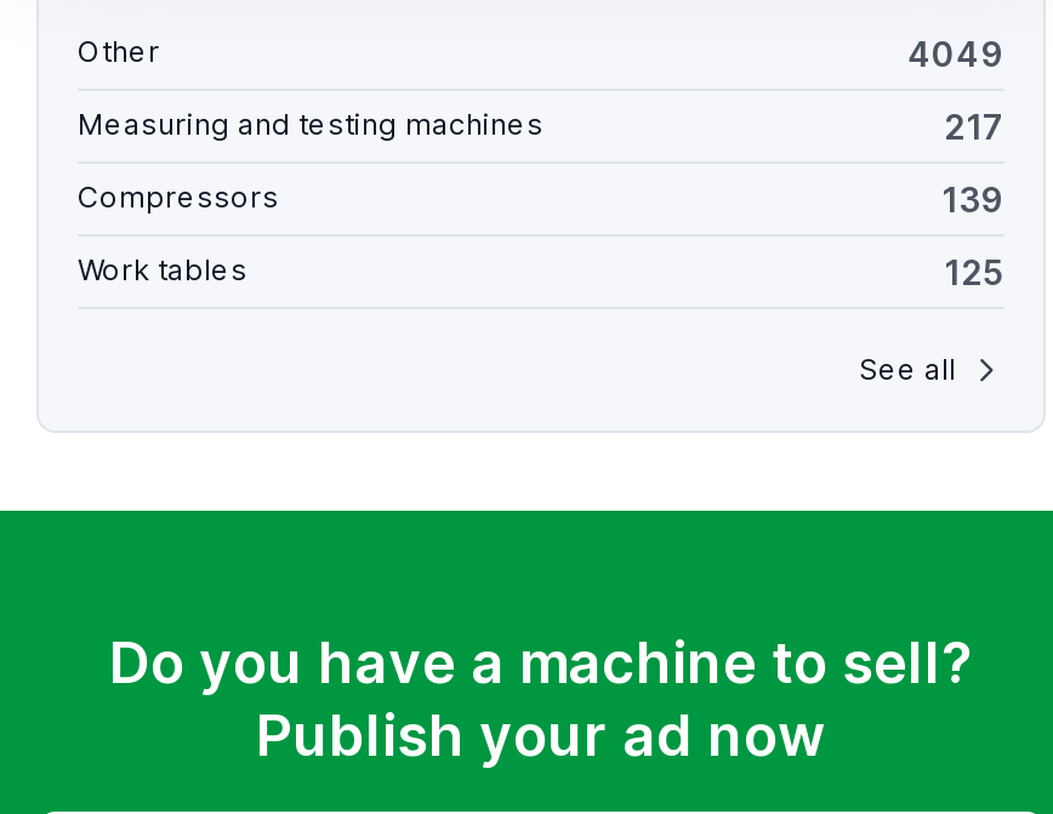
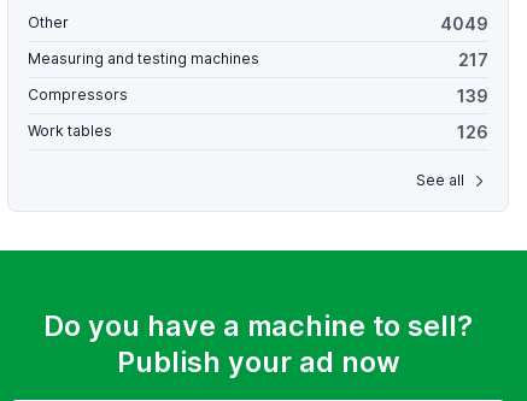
[944,250,1004,292] 125 -> [457,121,488,142] 126

